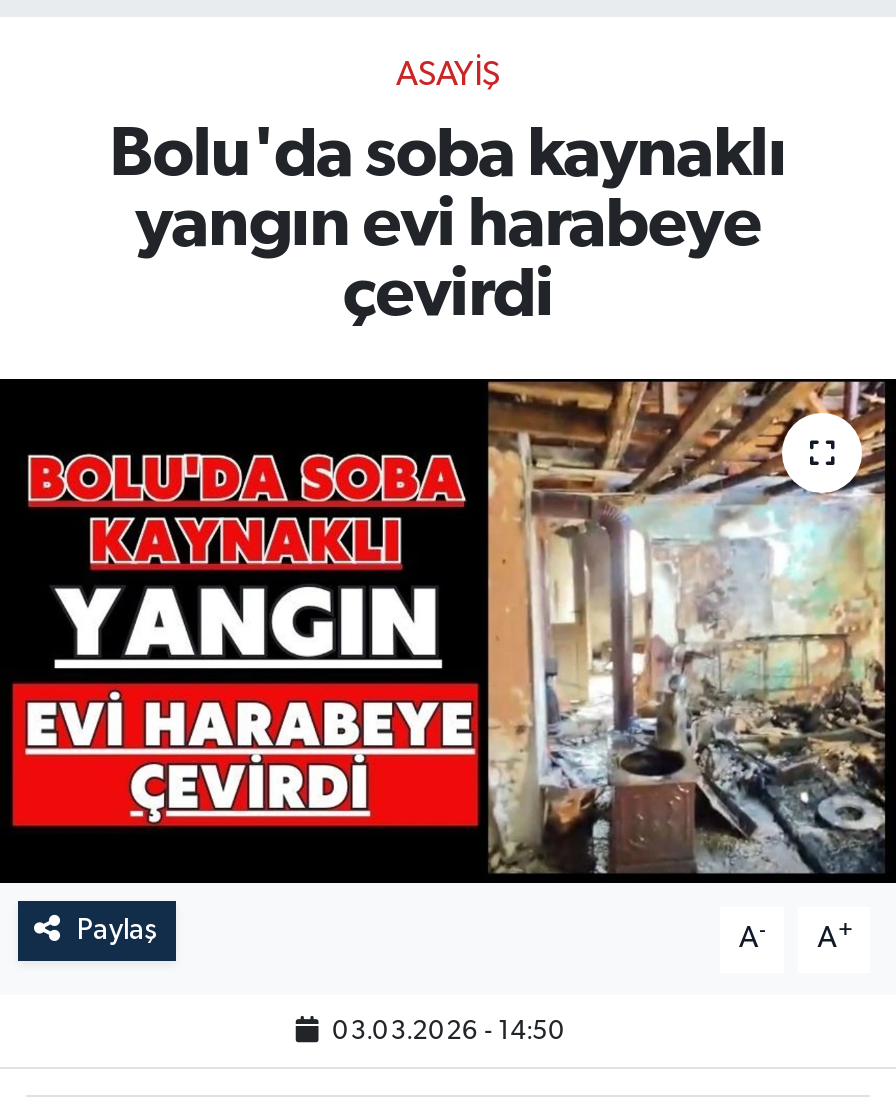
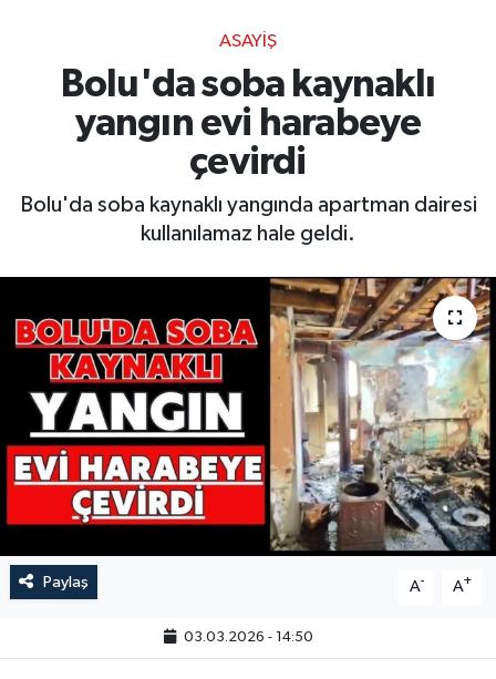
none -> [19,194,477,245] Bolu'da soba kaynaklı yangında apartman dairesi | kullanılamaz hale geldi.

